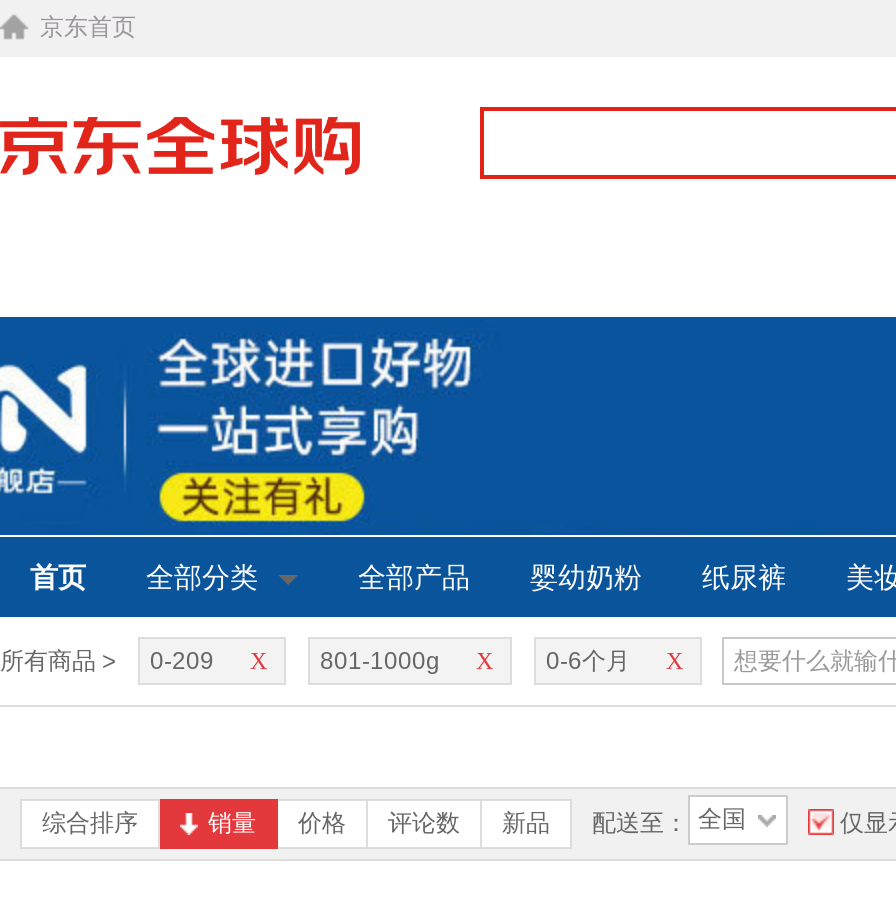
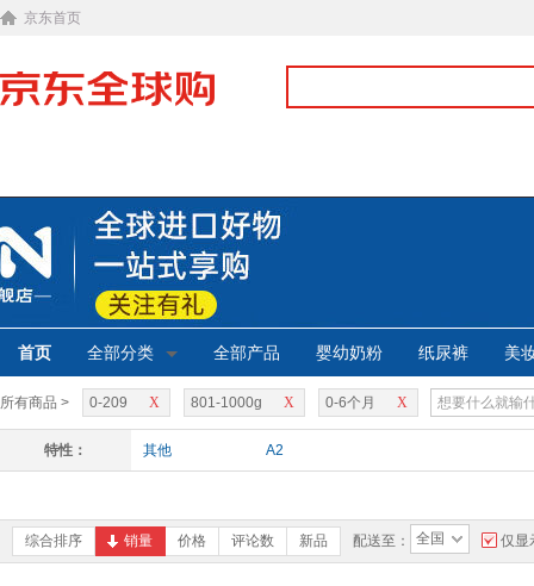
none -> [44,442,284,459] 特性： | 其他 | A2

